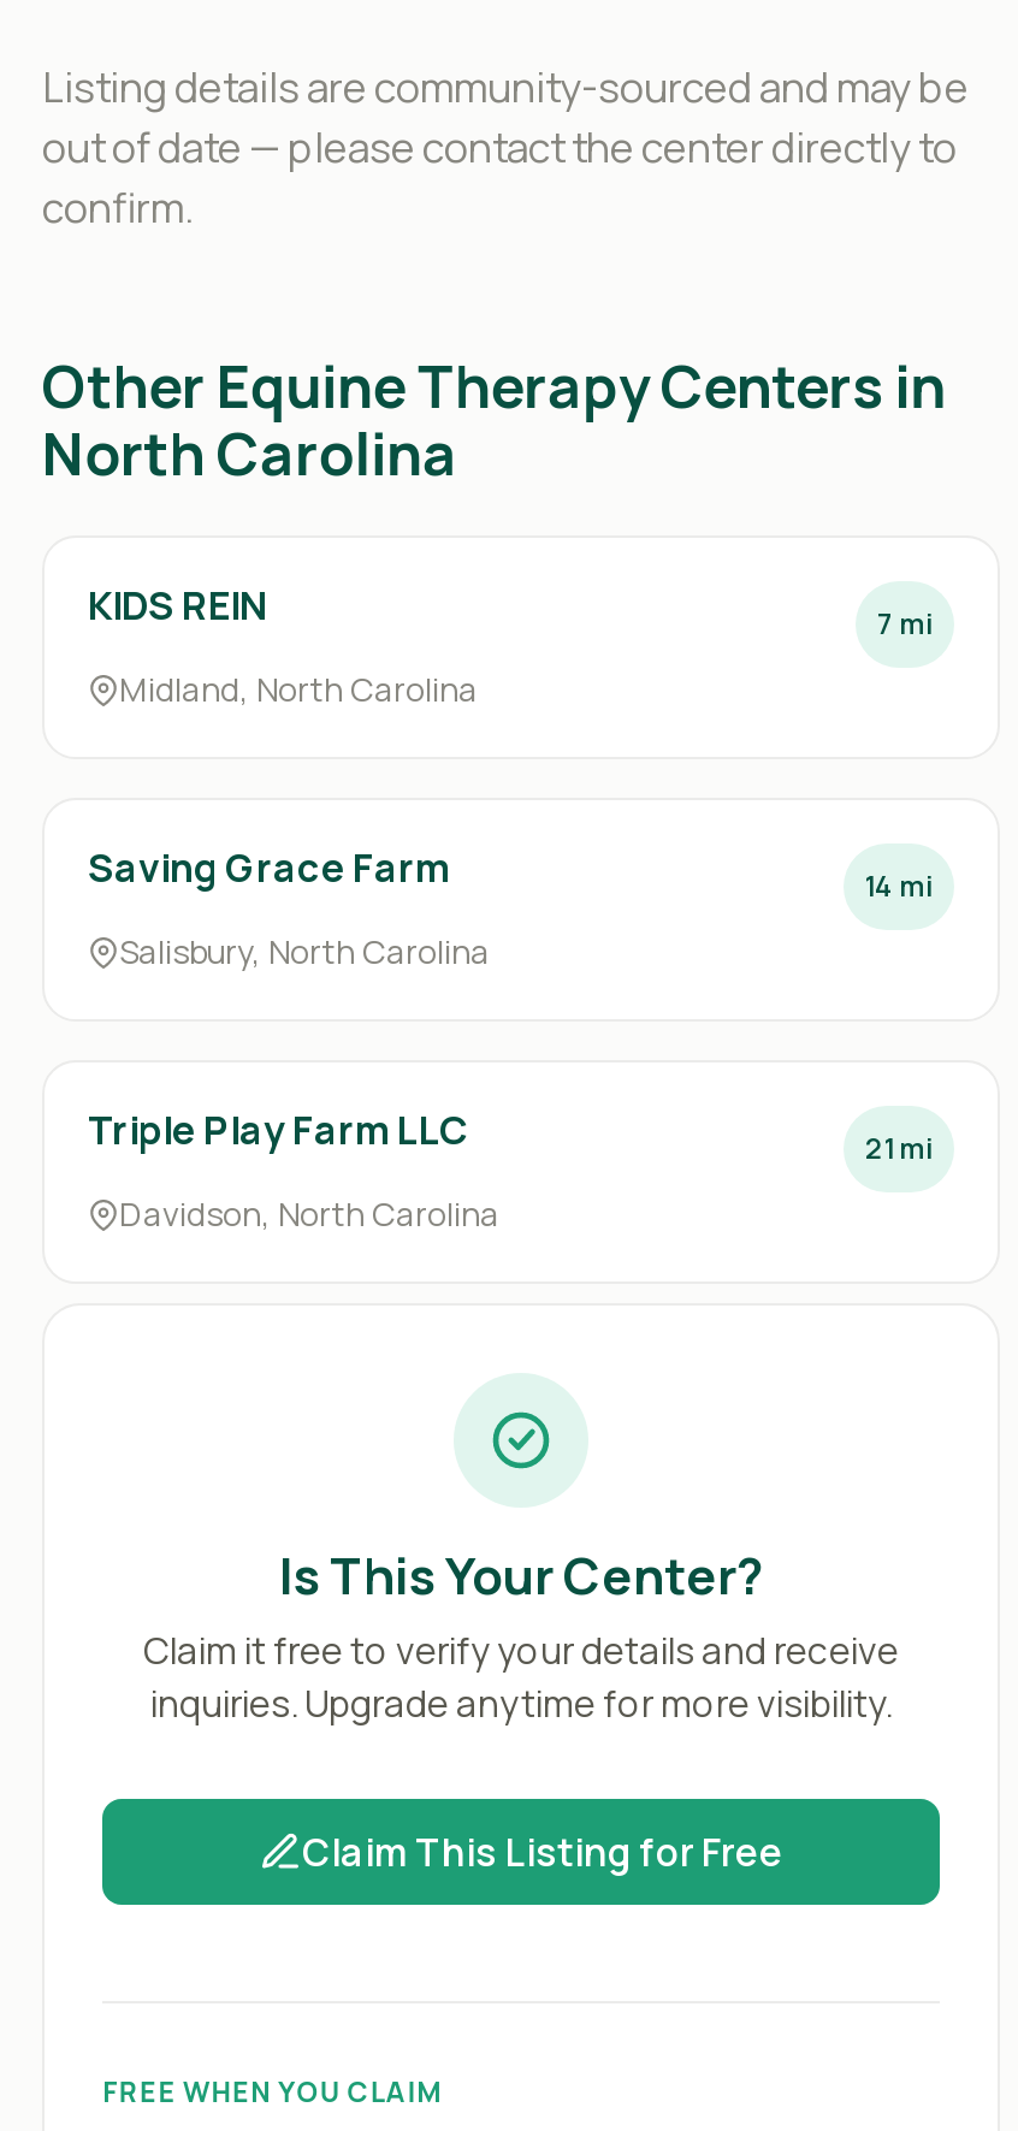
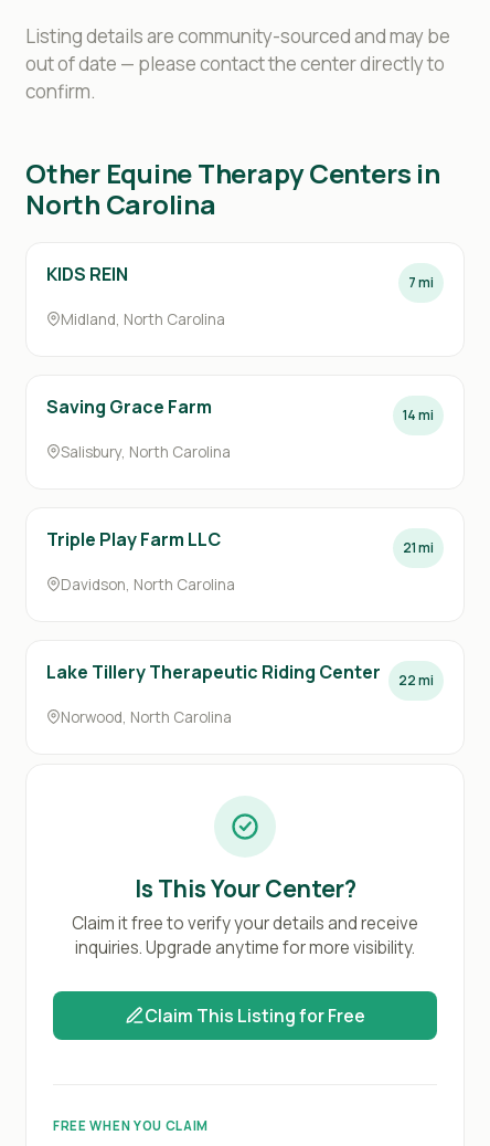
none -> [46,659,434,727] Lake Tillery Therapeutic Riding Center | 22 mi | Norwood, North Carolina

